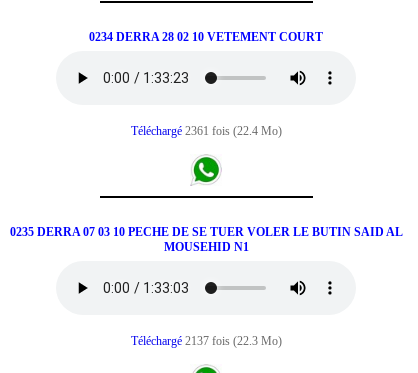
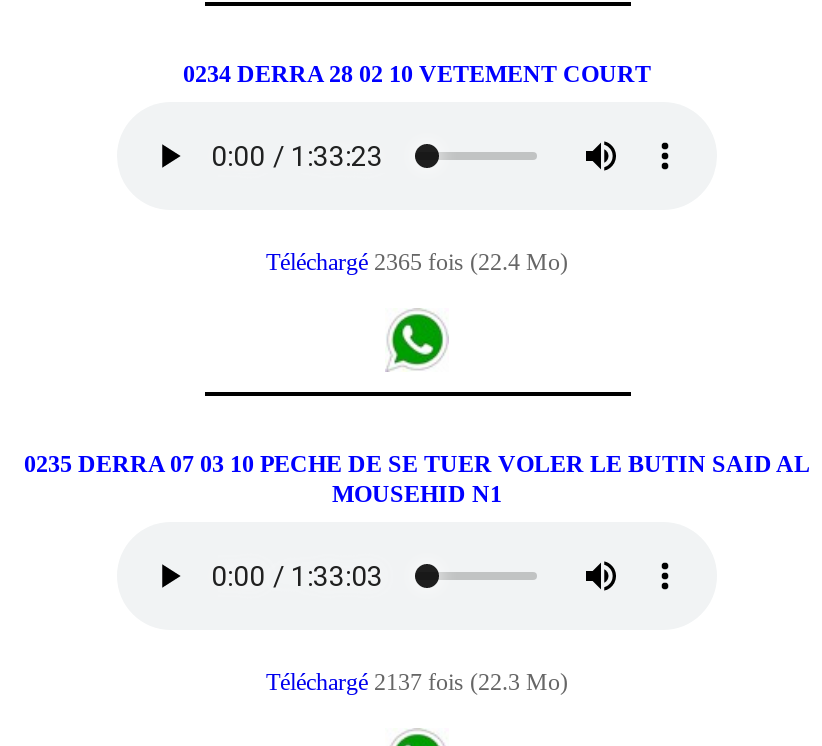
[130,124,281,138] Téléchargé 2361 fois (22.4 Mo) -> [266,248,568,276] Téléchargé 2365 fois (22.4 Mo)

